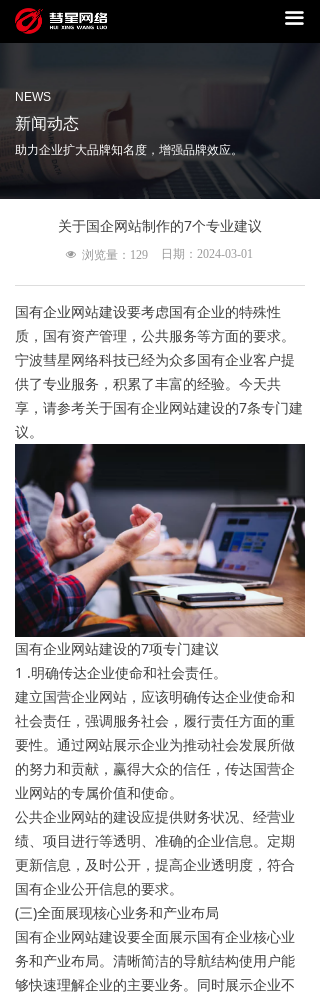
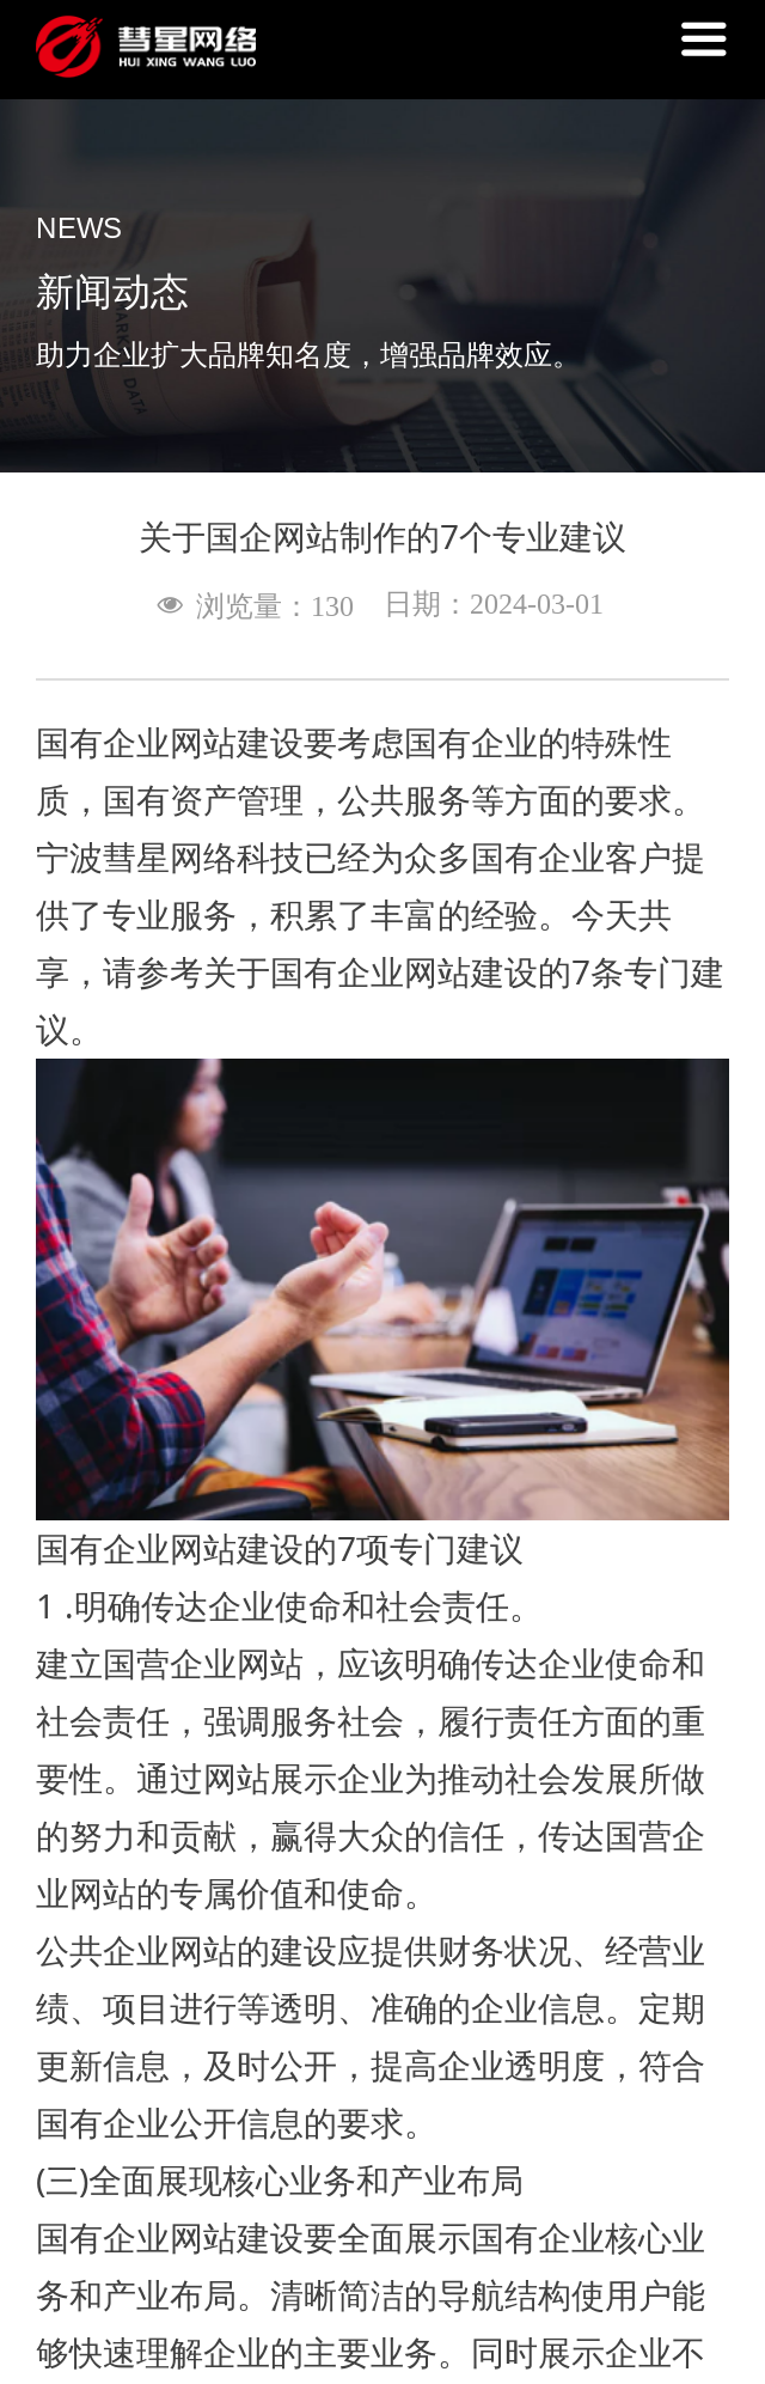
[65,247,252,262] 넶 浏览量：129 日期：2024-03-01 -> [155,587,604,623] 넶 浏览量：130 日期：2024-03-01

